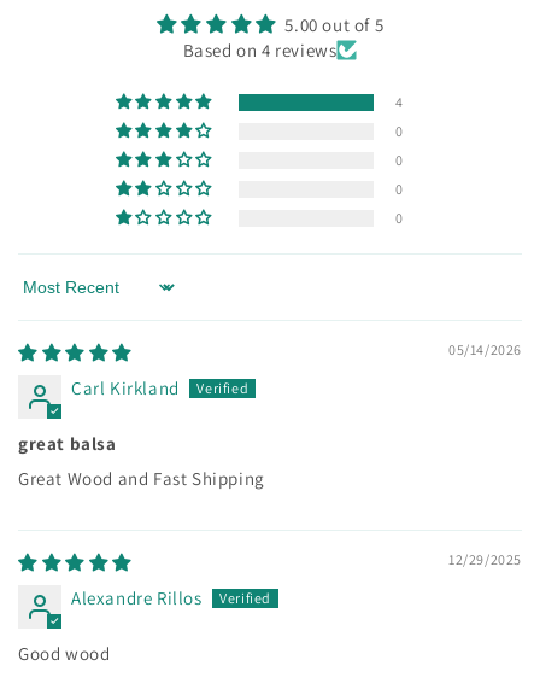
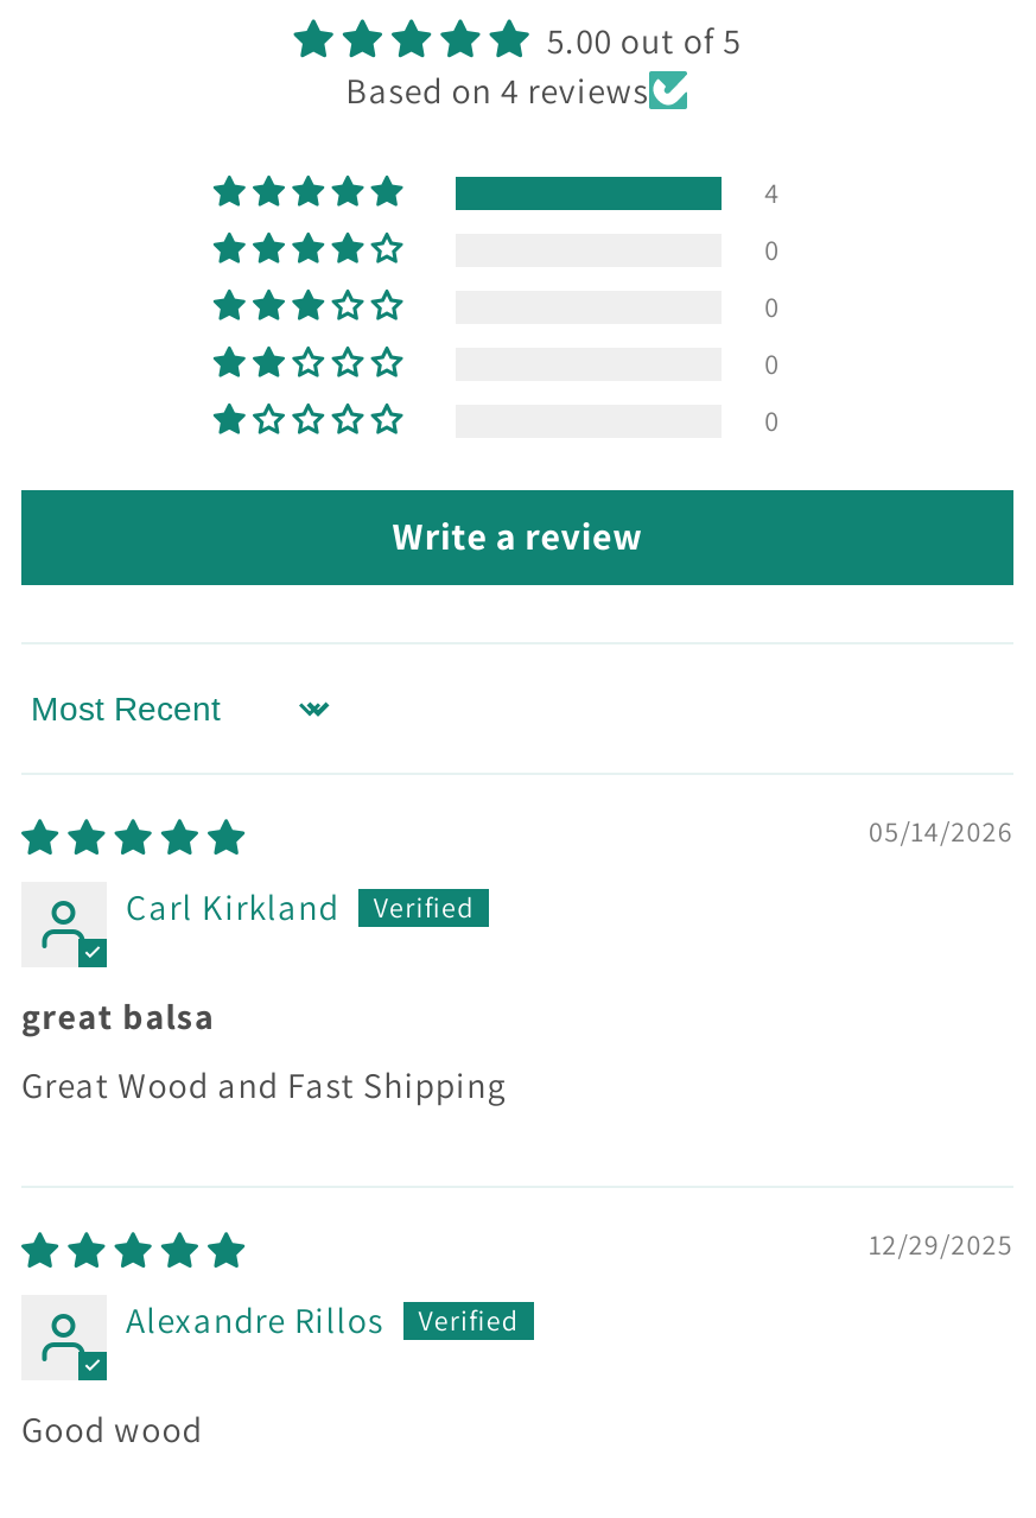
none -> [392,512,642,561] Write a review

